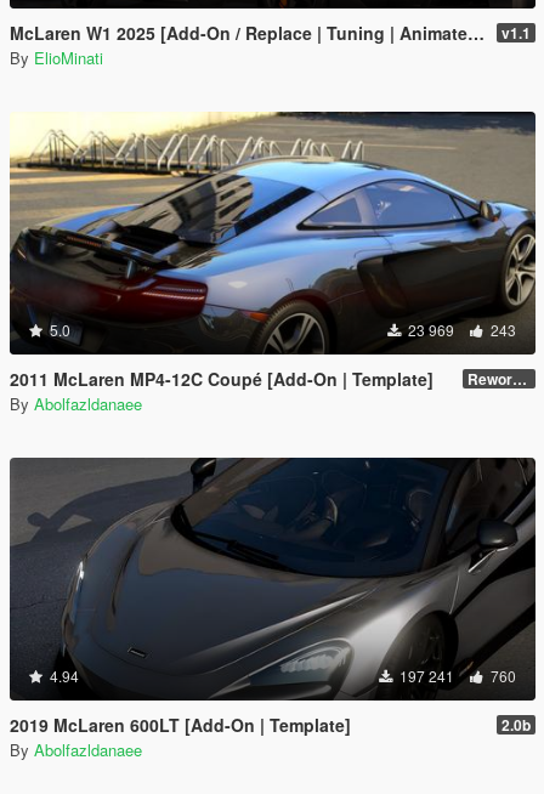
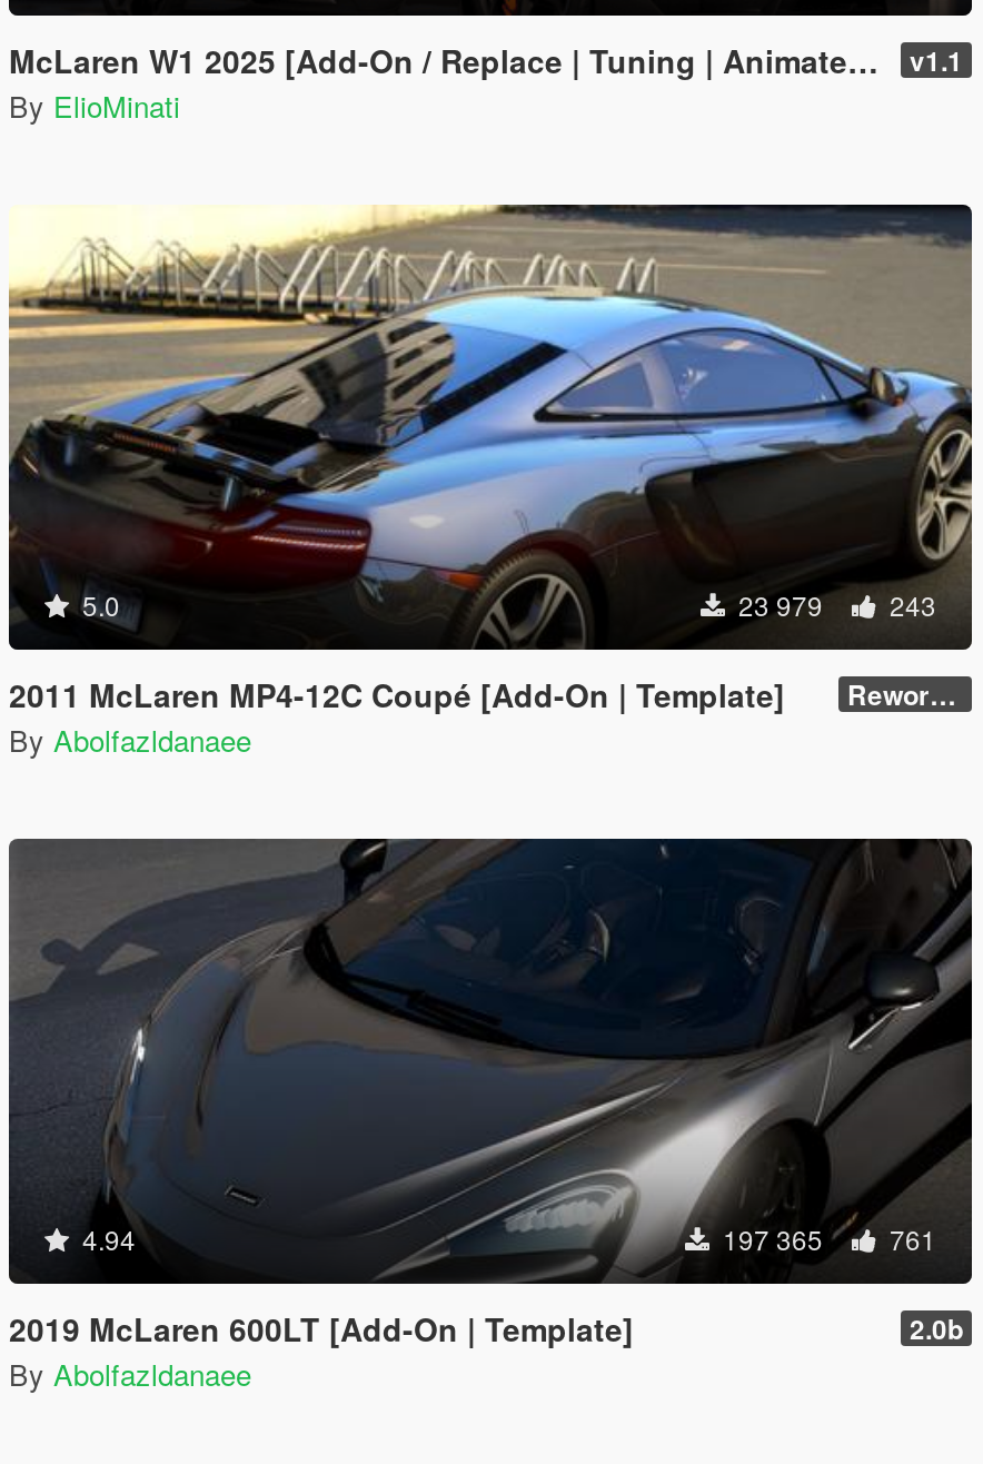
[404,319,516,340] 23 969 243 -> [732,585,936,623] 23 979 243
[396,665,458,686] 197 241 -> [716,1219,830,1257] 197 365
[487,665,516,686] 760 -> [883,1219,936,1257] 761

